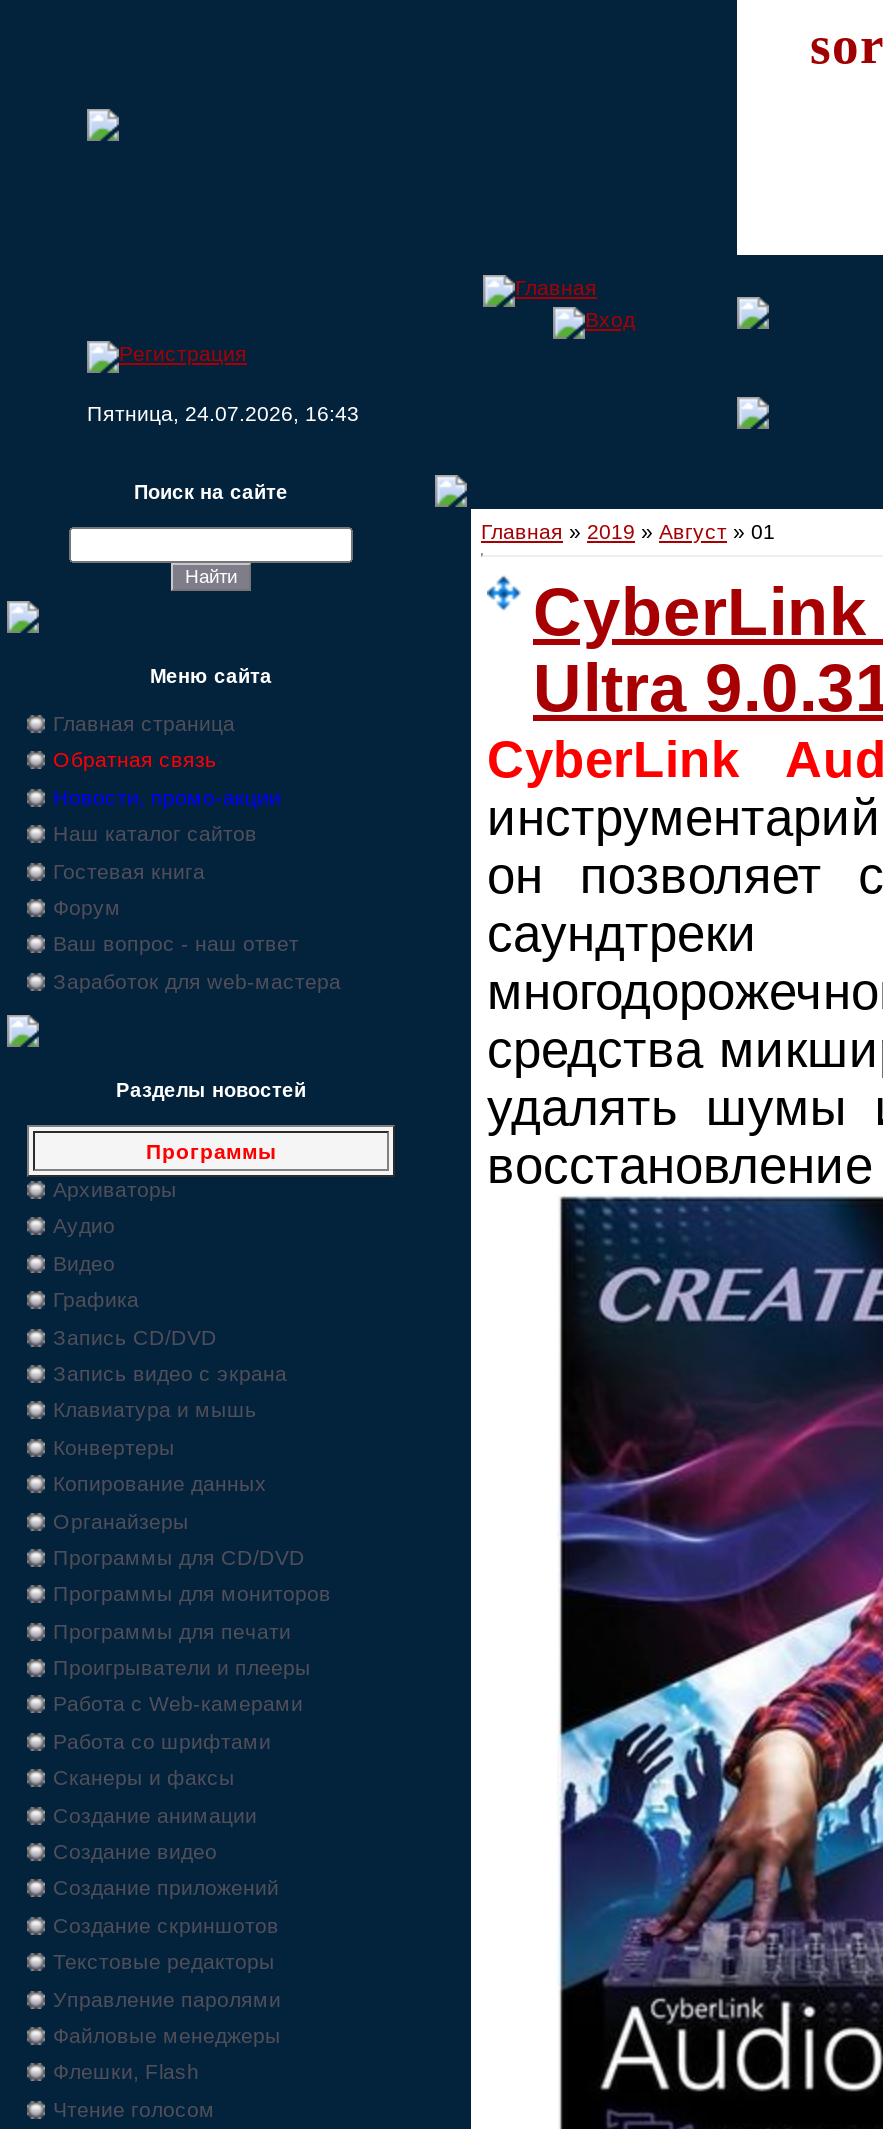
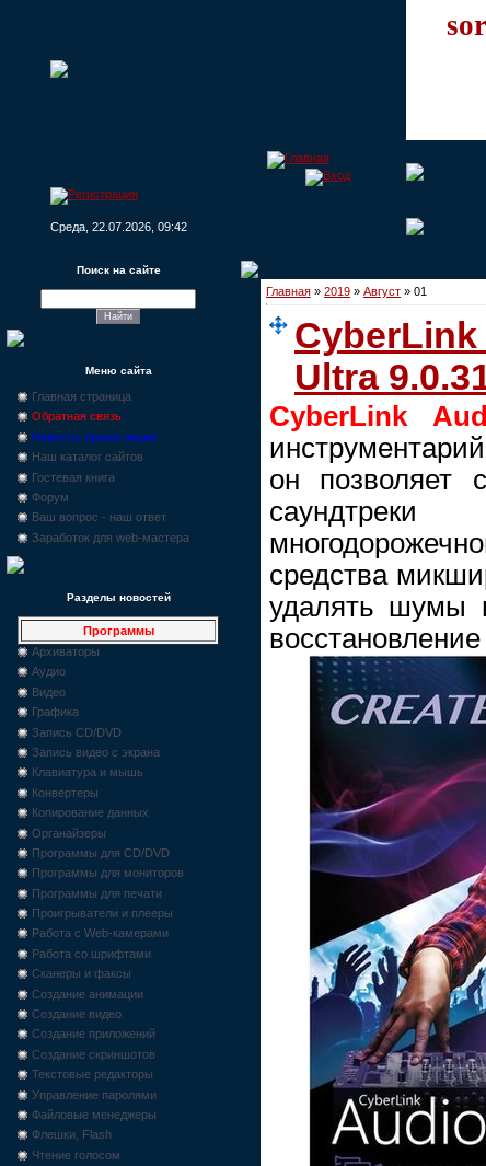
[87,401,359,425] Пятница, 24.07.2026, 16:43 -> [50,220,187,233] Среда, 22.07.2026, 09:42

